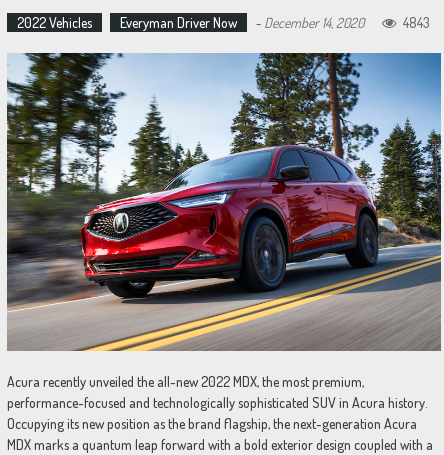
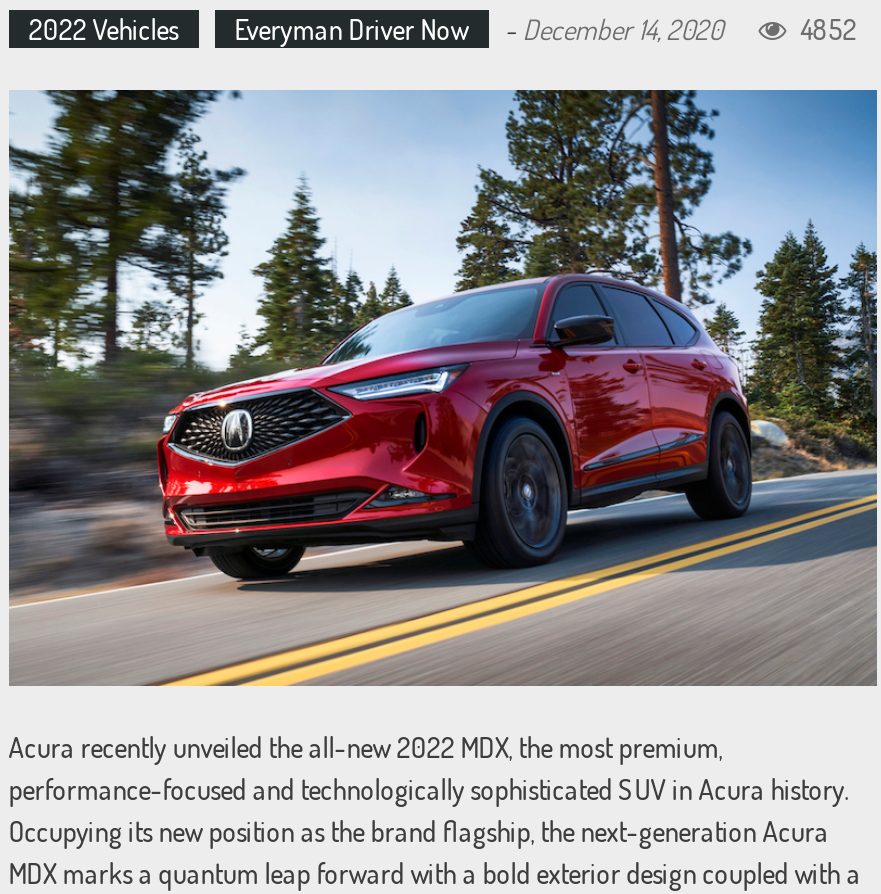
[403,14,430,31] 4843 -> [800,12,856,46] 4852

